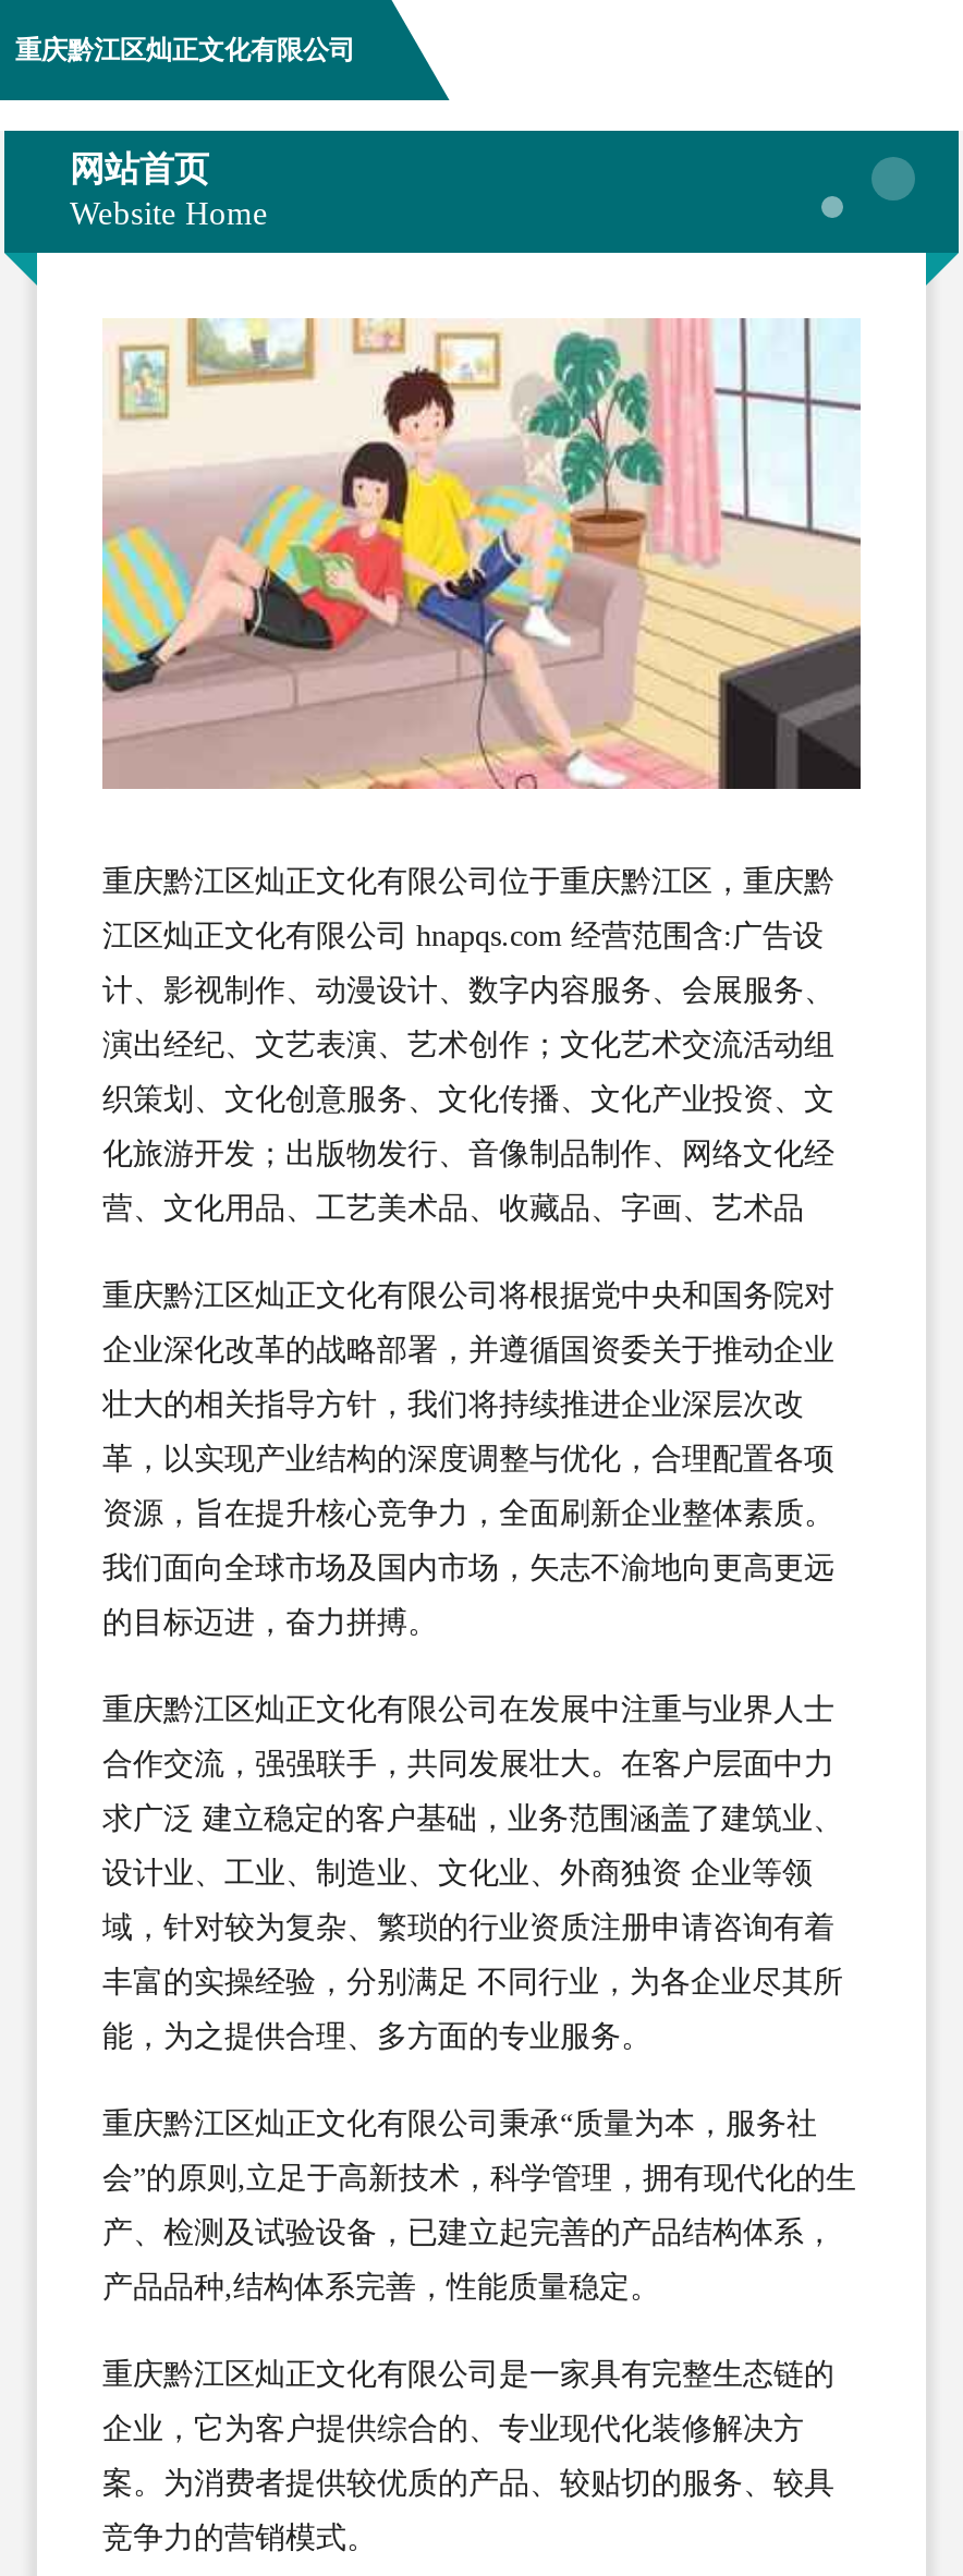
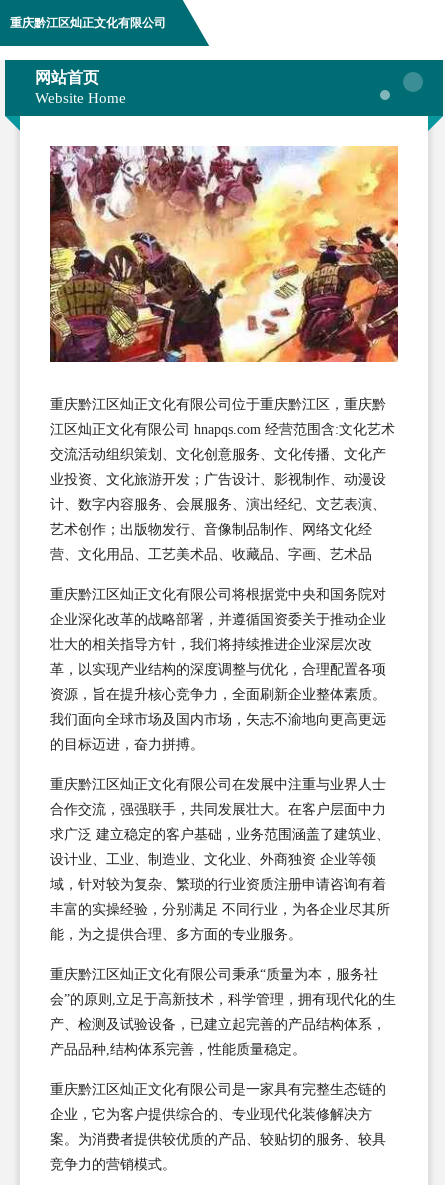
[100,318,863,791] [image] -> [49,145,399,363] [image]
[102,919,824,952] 江区灿正文化有限公司 hnapqs.com 经营范围含:广告设 -> [50,422,395,437] 江区灿正文化有限公司 hnapqs.com 经营范围含:文化艺术
[102,974,834,1006] 计、影视制作、动漫设计、数字内容服务、会展服务、 -> [50,447,386,462] 交流活动组织策划、文化创意服务、文化传播、文化产
[102,1028,834,1061] 演出经纪、文艺表演、艺术创作；文化艺术交流活动组 -> [50,472,386,487] 业投资、文化旅游开发；广告设计、影视制作、动漫设
[102,1082,834,1115] 织策划、文化创意服务、文化传播、文化产业投资、文 -> [50,497,386,512] 计、数字内容服务、会展服务、演出经纪、文艺表演、
[102,1137,834,1170] 化旅游开发；出版物发行、音像制品制作、网络文化经 -> [50,522,372,537] 艺术创作；出版物发行、音像制品制作、网络文化经

